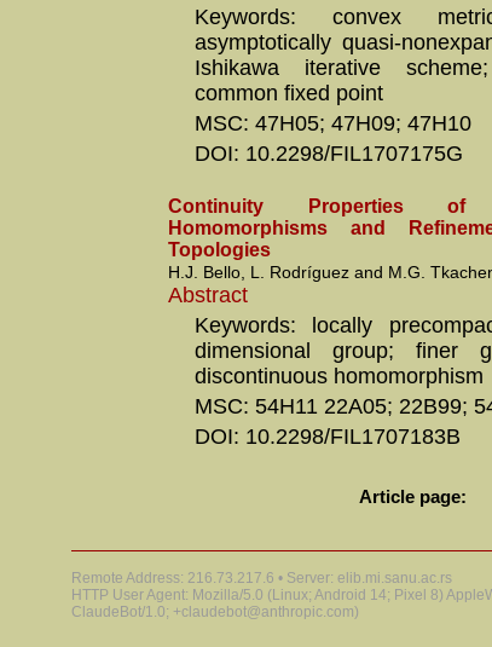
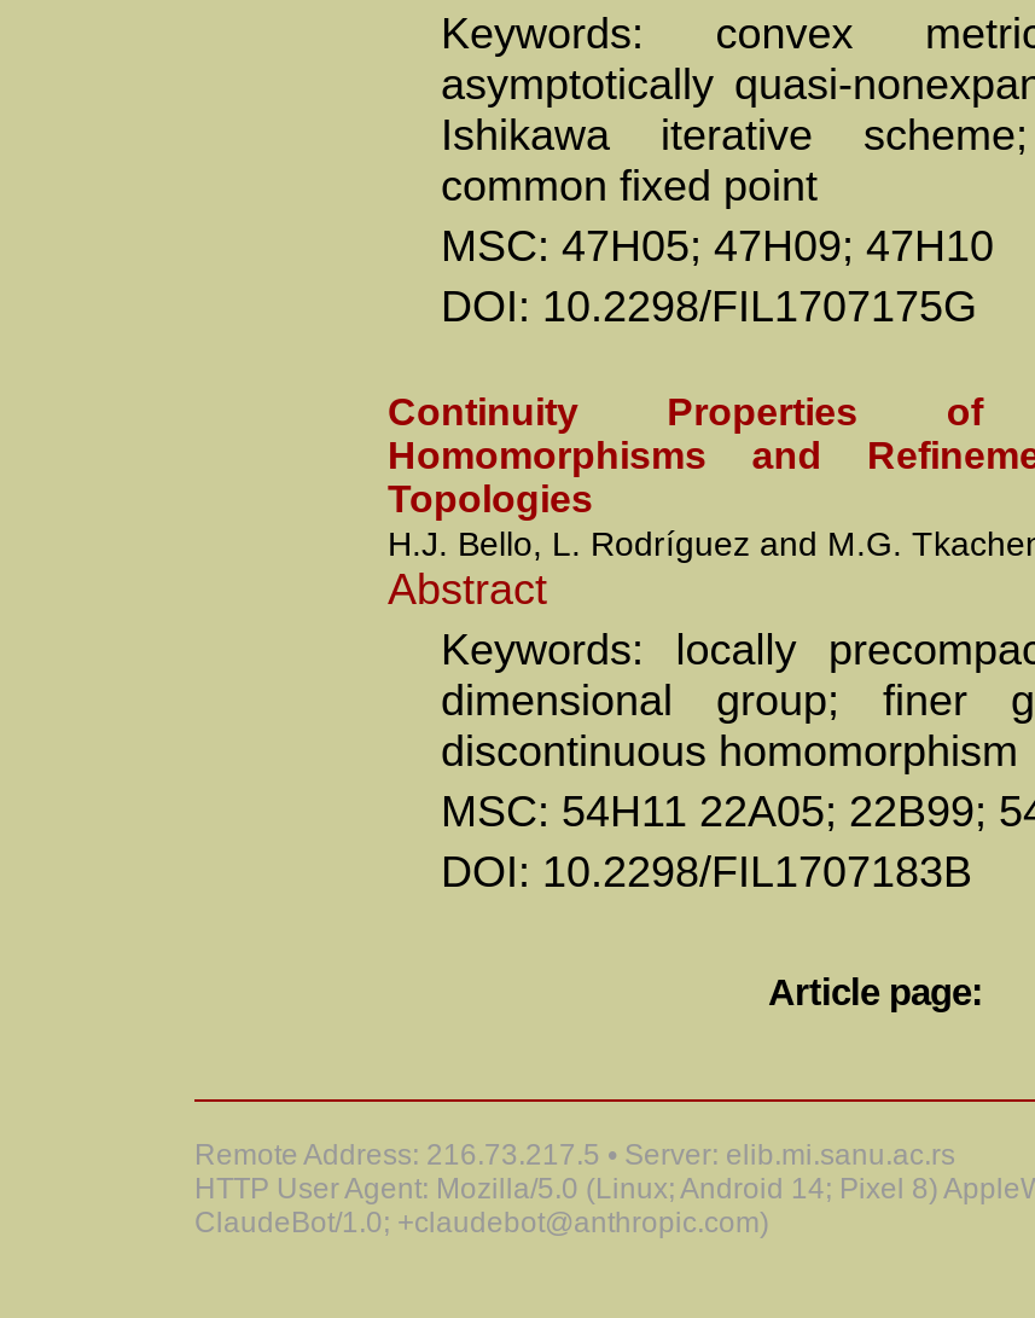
[71,570,452,587] Remote Address: 216.73.217.6 • Server: elib.mi.sanu.ac.rs -> [194,1138,955,1172] Remote Address: 216.73.217.5 • Server: elib.mi.sanu.ac.rs

